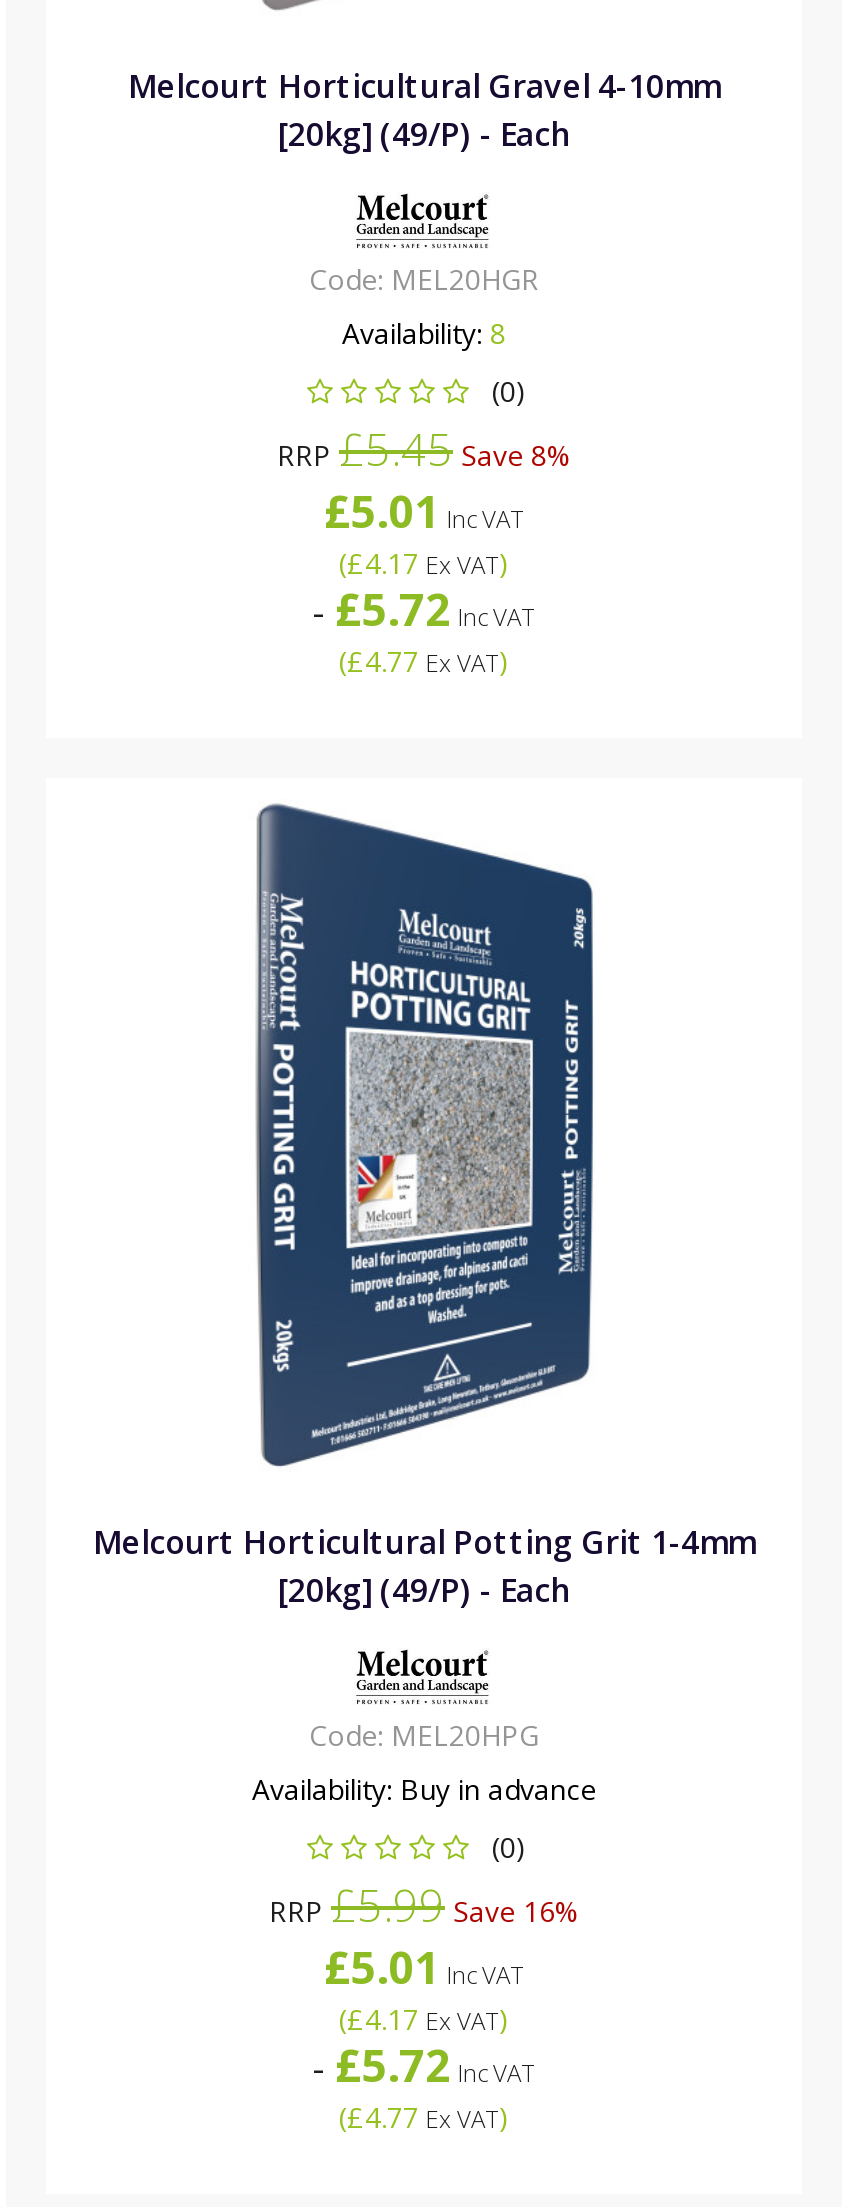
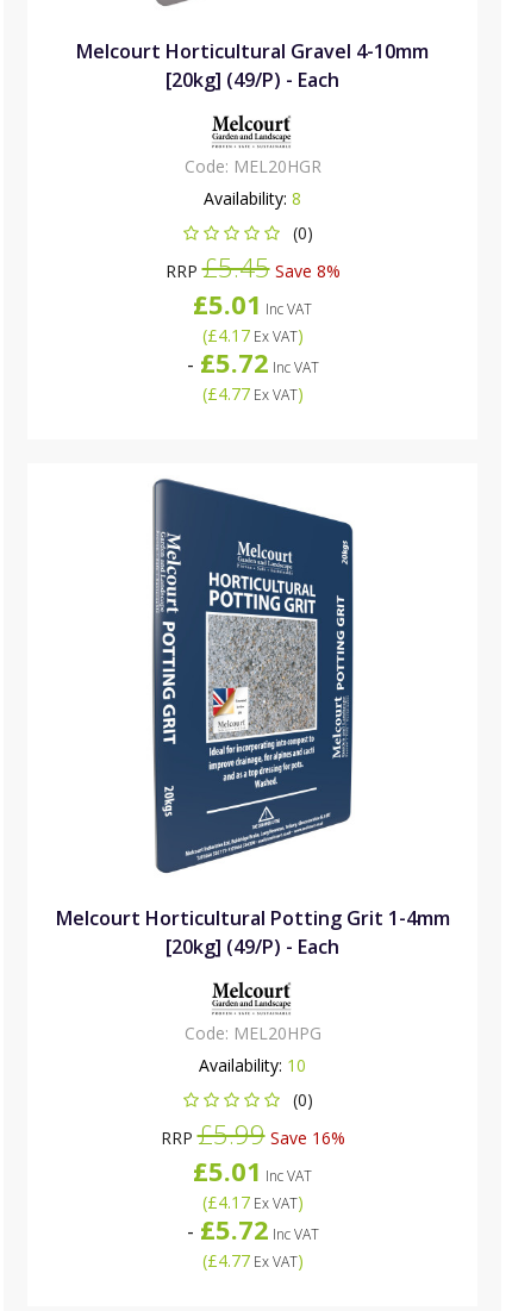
[252,1770,596,1808] Availability: Buy in advance -> [199,1054,306,1077] Availability: 10

